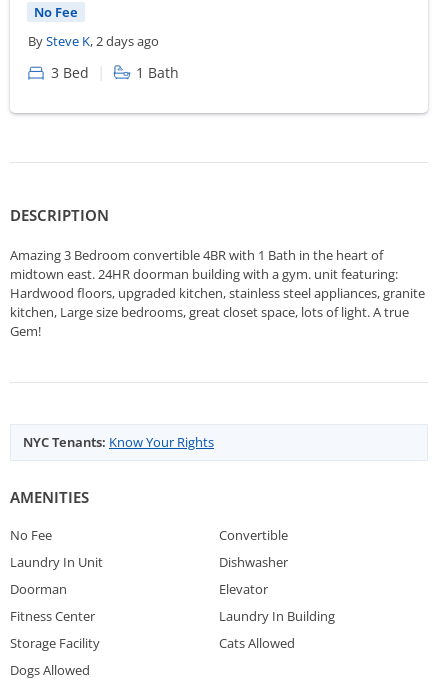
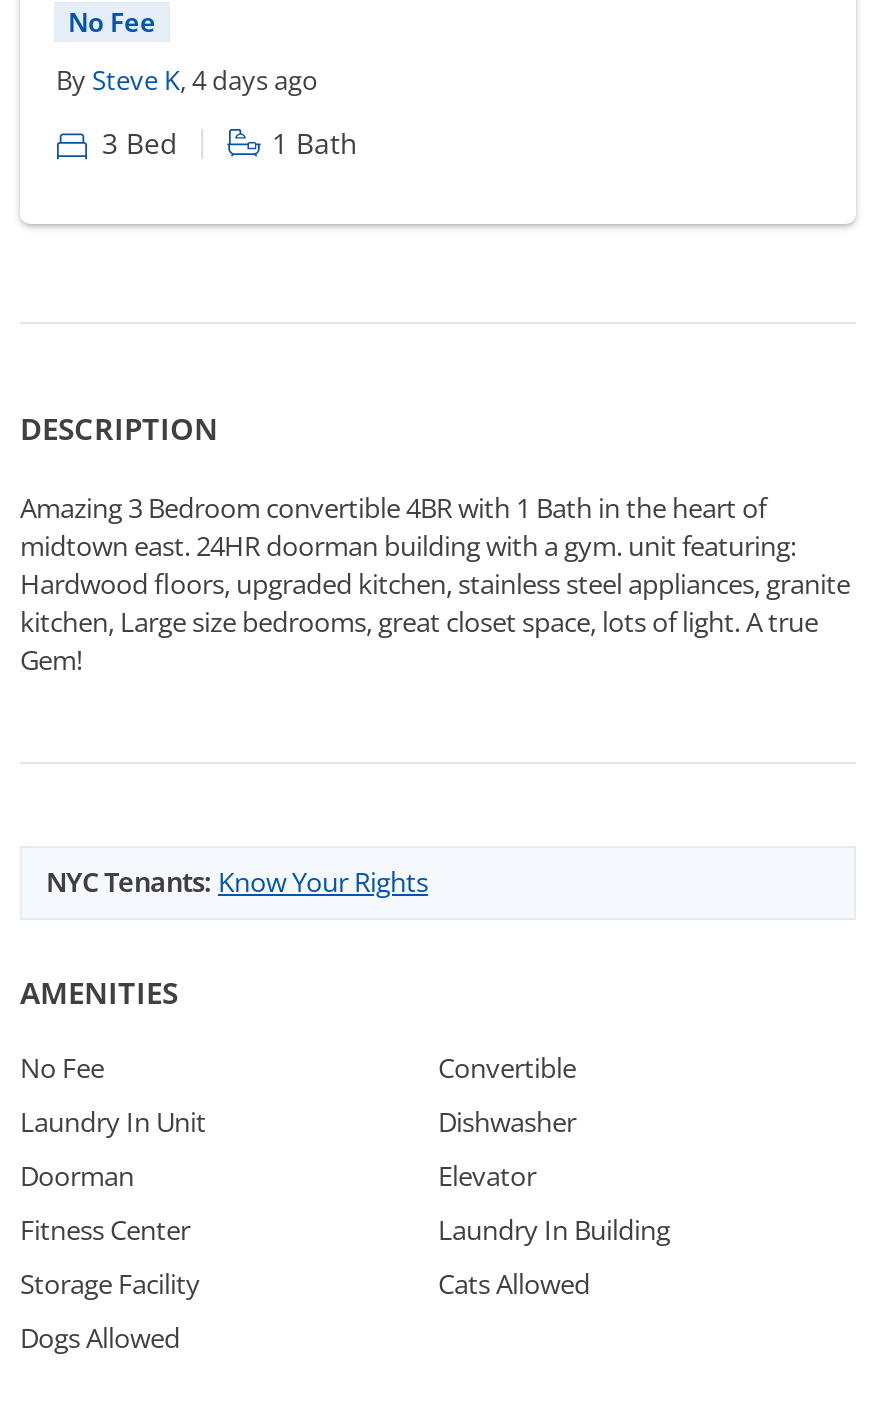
[28,32,159,50] By Steve K, 2 days ago -> [56,63,318,99] By Steve K, 4 days ago

